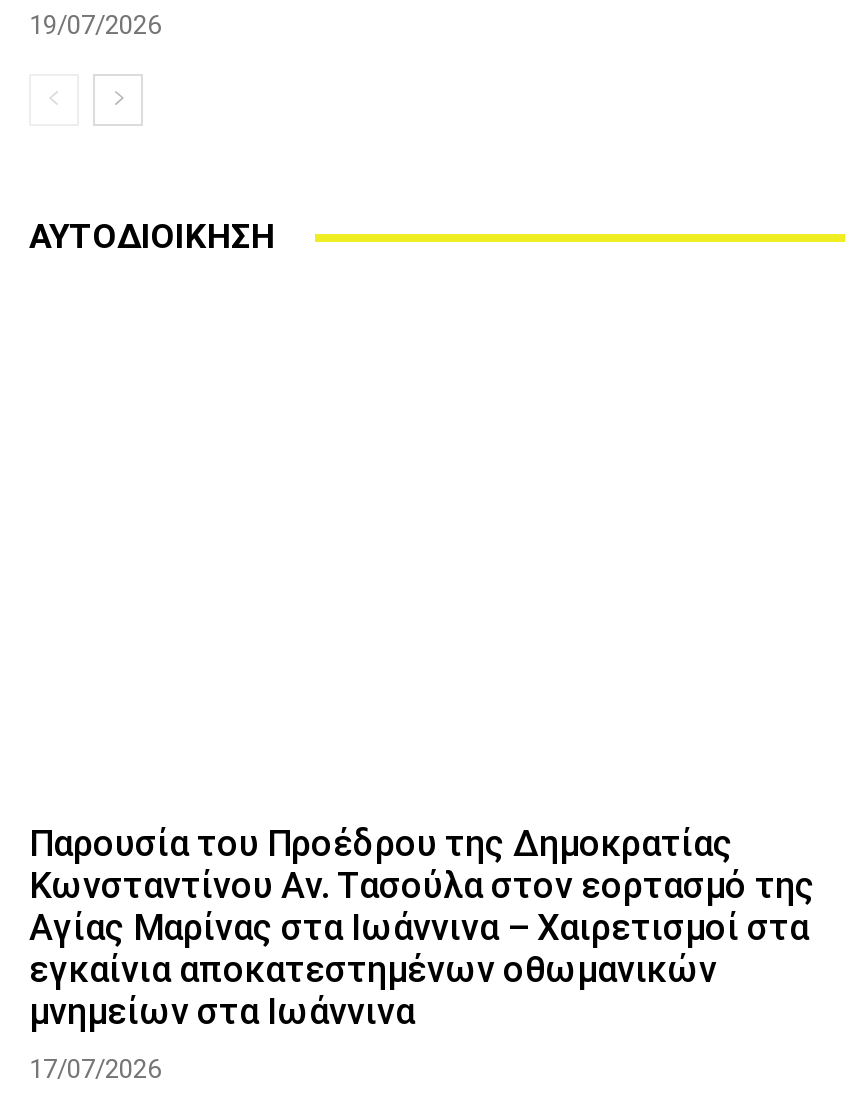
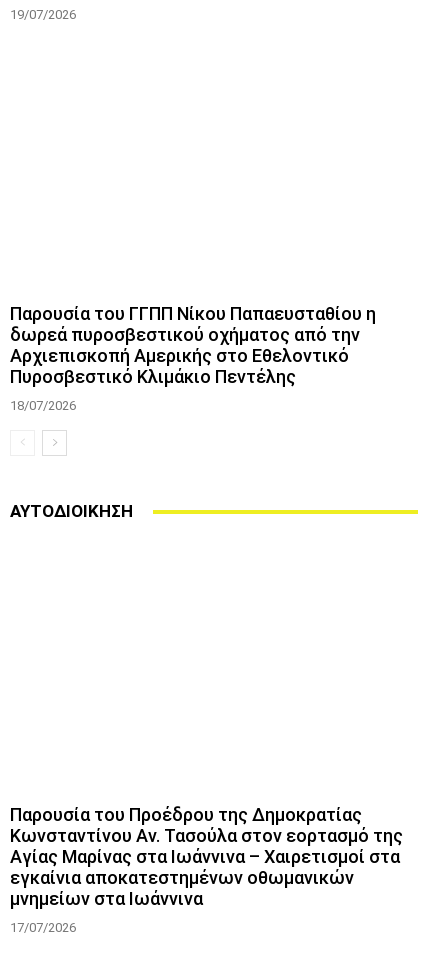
none -> [10,303,376,413] Παρουσία του ΓΓΠΠ Νίκου Παπαευσταθίου η | δωρεά πυροσβεστικού οχήματος από την | Αρχιεπισκοπή Αμερικής στο Εθελοντικό | Πυροσβεστικό Κλιμάκιο Πεντέλης | 18/07/2026

